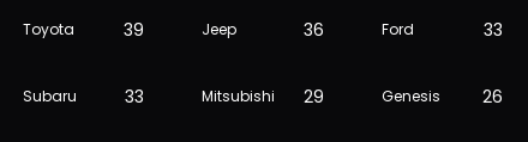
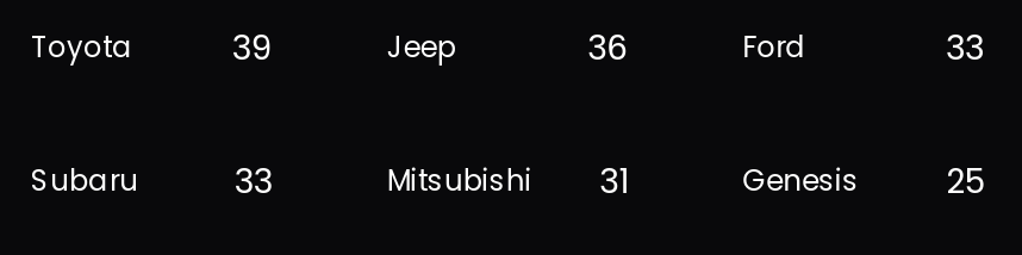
[202,85,324,109] Mitsubishi 29 -> [387,158,628,205] Mitsubishi 31
[482,85,503,109] 26 -> [946,158,984,205] 25

